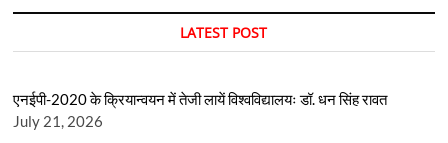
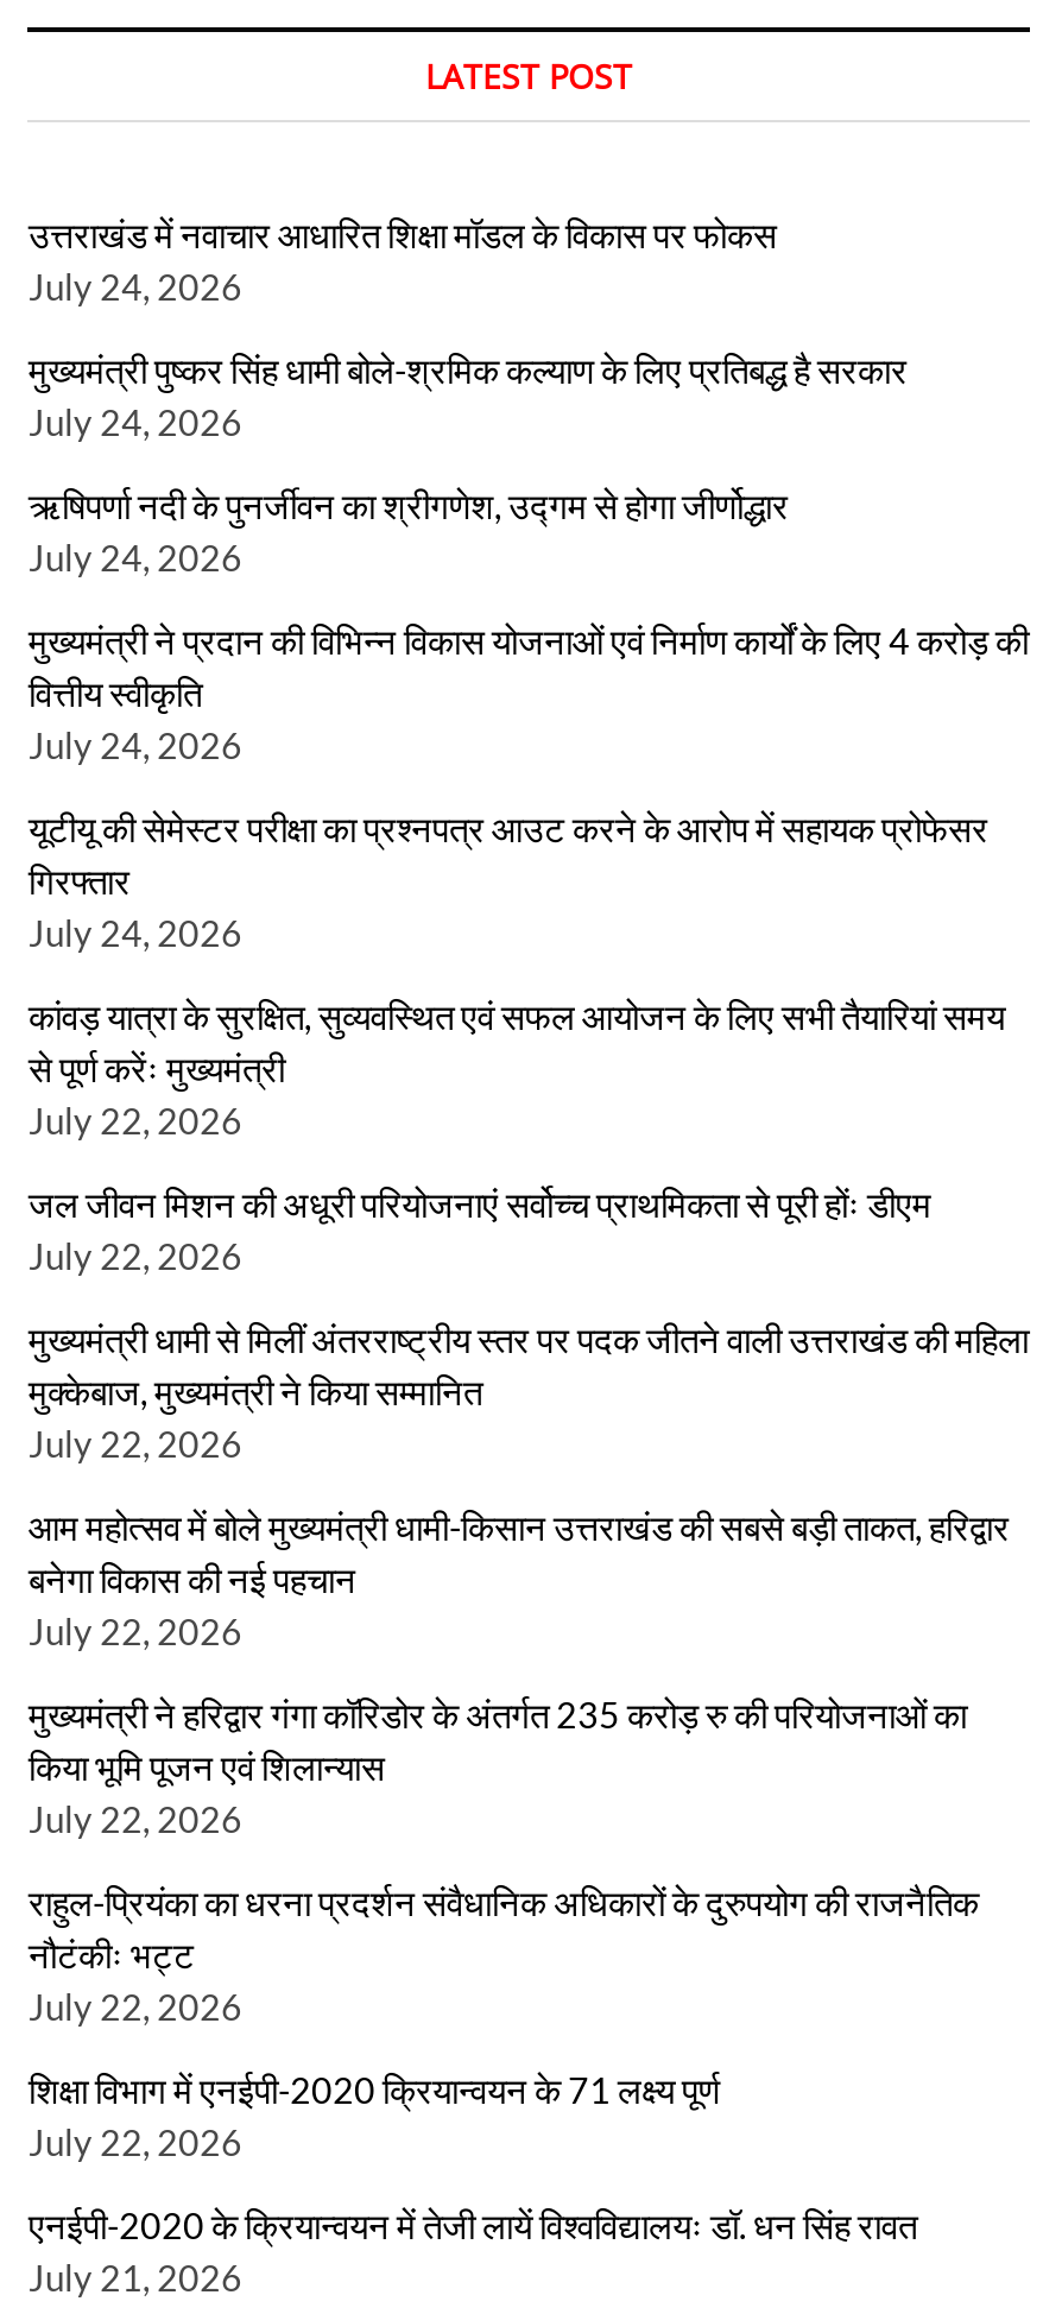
none -> [28,212,1029,2163] उत्तराखंड में नवाचार आधारित शिक्षा मॉडल के विकास पर फोकस | July 24, 2026 | मुख्यमंत्री पुष्कर सिंह धामी बोले-श्रमिक कल्याण के लिए प्रतिबद्ध है सरकार | July 24, 2026 | ऋषिपर्णा नदी के पुनर्जीवन का श्रीगणेश, उद्गम से होगा जीर्णोद्धार | July 24, 2026 | मुख्यमंत्री ने प्रदान की विभिन्न विकास योजनाओं एवं निर्माण कार्यों के लिए 4 करोड़ की | वित्तीय स्वीकृति | July 24, 2026 | यूटीयू की सेमेस्टर परीक्षा का प्रश्नपत्र आउट करने के आरोप में सहायक प्रोफेसर | गिरफ्तार | July 24, 2026 | कांवड़ यात्रा के सुरक्षित, सुव्यवस्थित एवं सफल आयोजन के लिए सभी तैयारियां समय | से पूर्ण करेंः मुख्यमंत्री | July 22, 2026 | जल जीवन मिशन की अधूरी परियोजनाएं सर्वोच्च प्राथमिकता से पूरी होंः डीएम | July 22, 2026 | मुख्यमंत्री धामी से मिलीं अंतरराष्ट्रीय स्तर पर पदक जीतने वाली उत्तराखंड की महिला | मुक्केबाज, मुख्यमंत्री ने किया सम्मानित | July 22, 2026 | आम महोत्सव में बोले मुख्यमंत्री धामी-किसान उत्तराखंड की सबसे बड़ी ताकत, हरिद्वार | बनेगा विकास की नई पहचान | July 22, 2026 | मुख्यमंत्री ने हरिद्वार गंगा कॉरिडोर के अंतर्गत 235 करोड़ रु की परियोजनाओं का | किया भूमि पूजन एवं शिलान्यास | July 22, 2026 | राहुल-प्रियंका का धरना प्रदर्शन संवैधानिक अधिकारों के दुरुपयोग की राजनैतिक | नौटंकीः भट्ट | July 22, 2026 | शिक्षा विभाग में एनईपी-2020 क्रियान्वयन के 71 लक्ष्य पूर्ण | July 22, 2026

